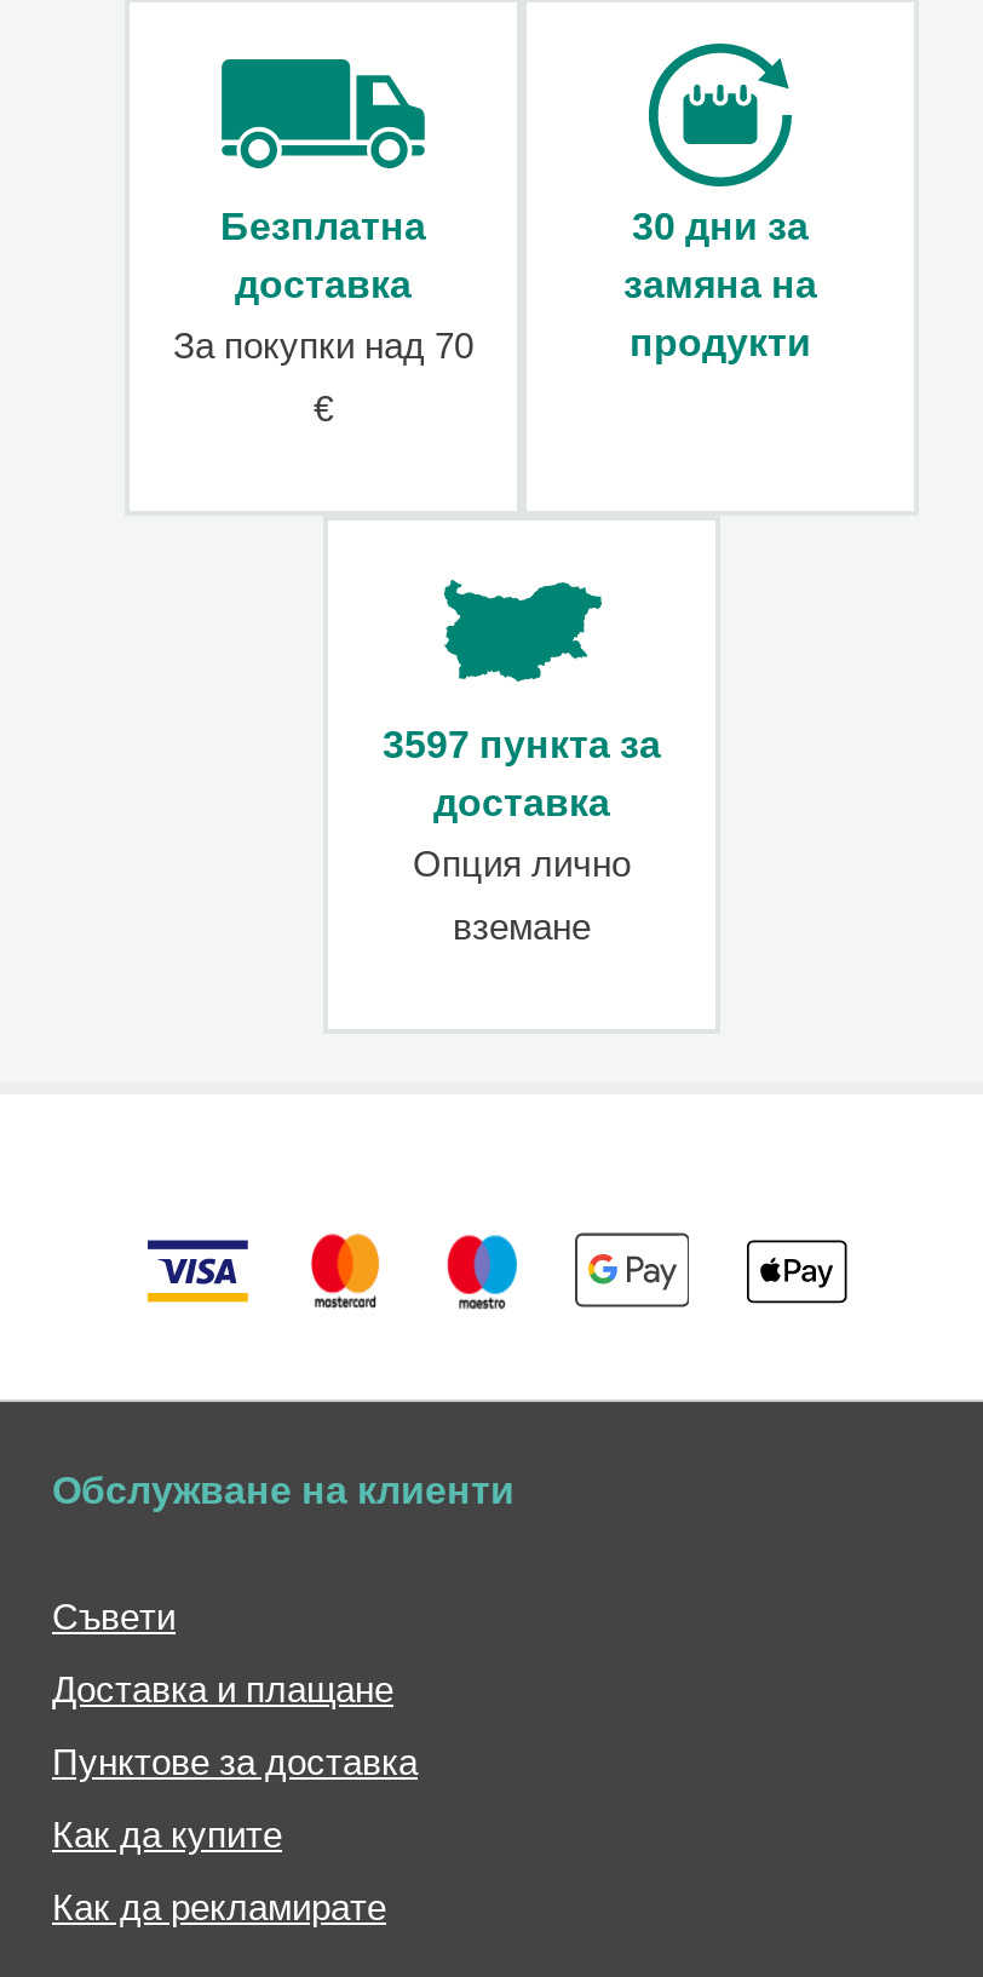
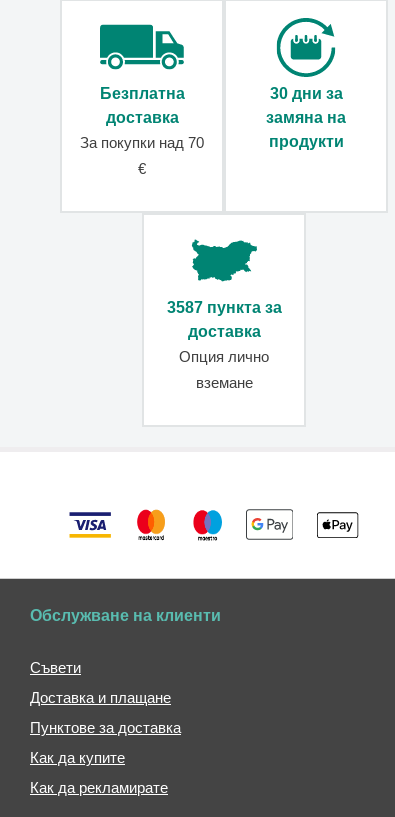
[383,723,661,764] 3597 пункта за -> [166,298,281,315] 3587 пункта за

